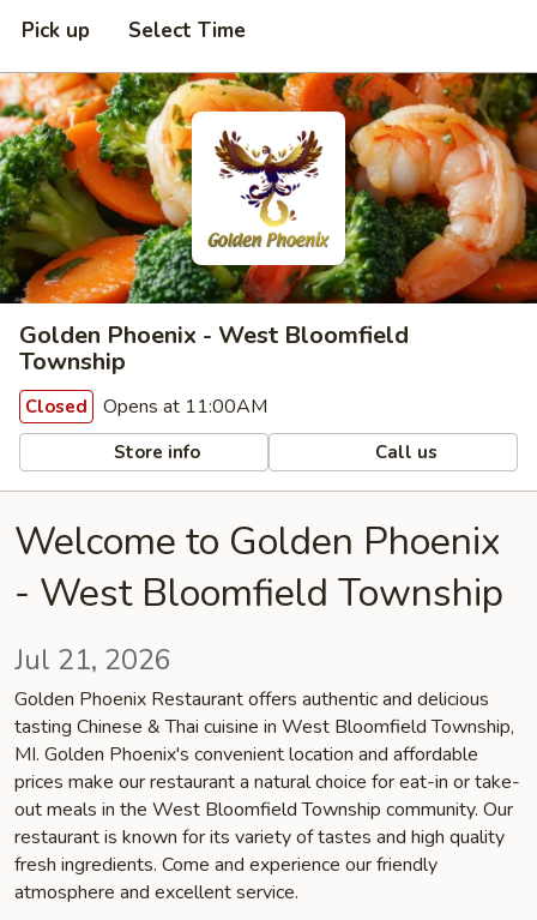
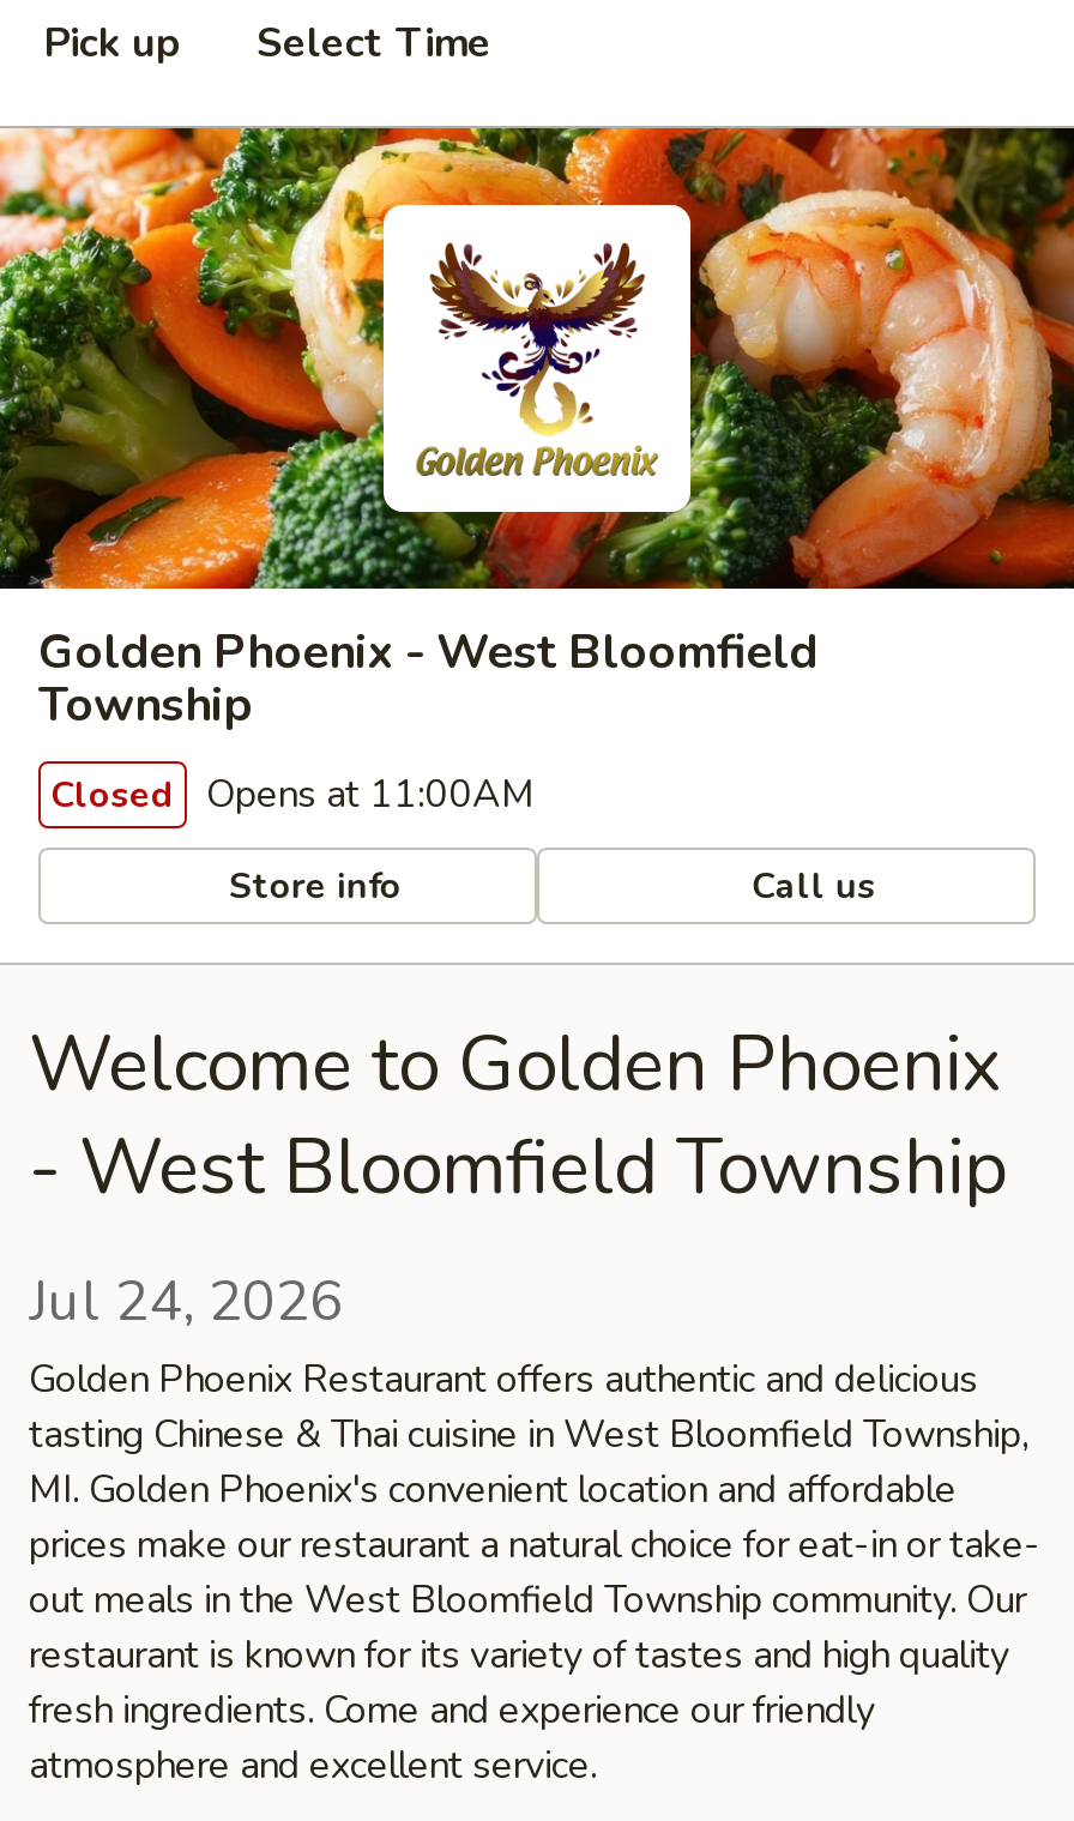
[14,641,171,679] Jul 21, 2026 -> [29,1262,343,1339] Jul 24, 2026

